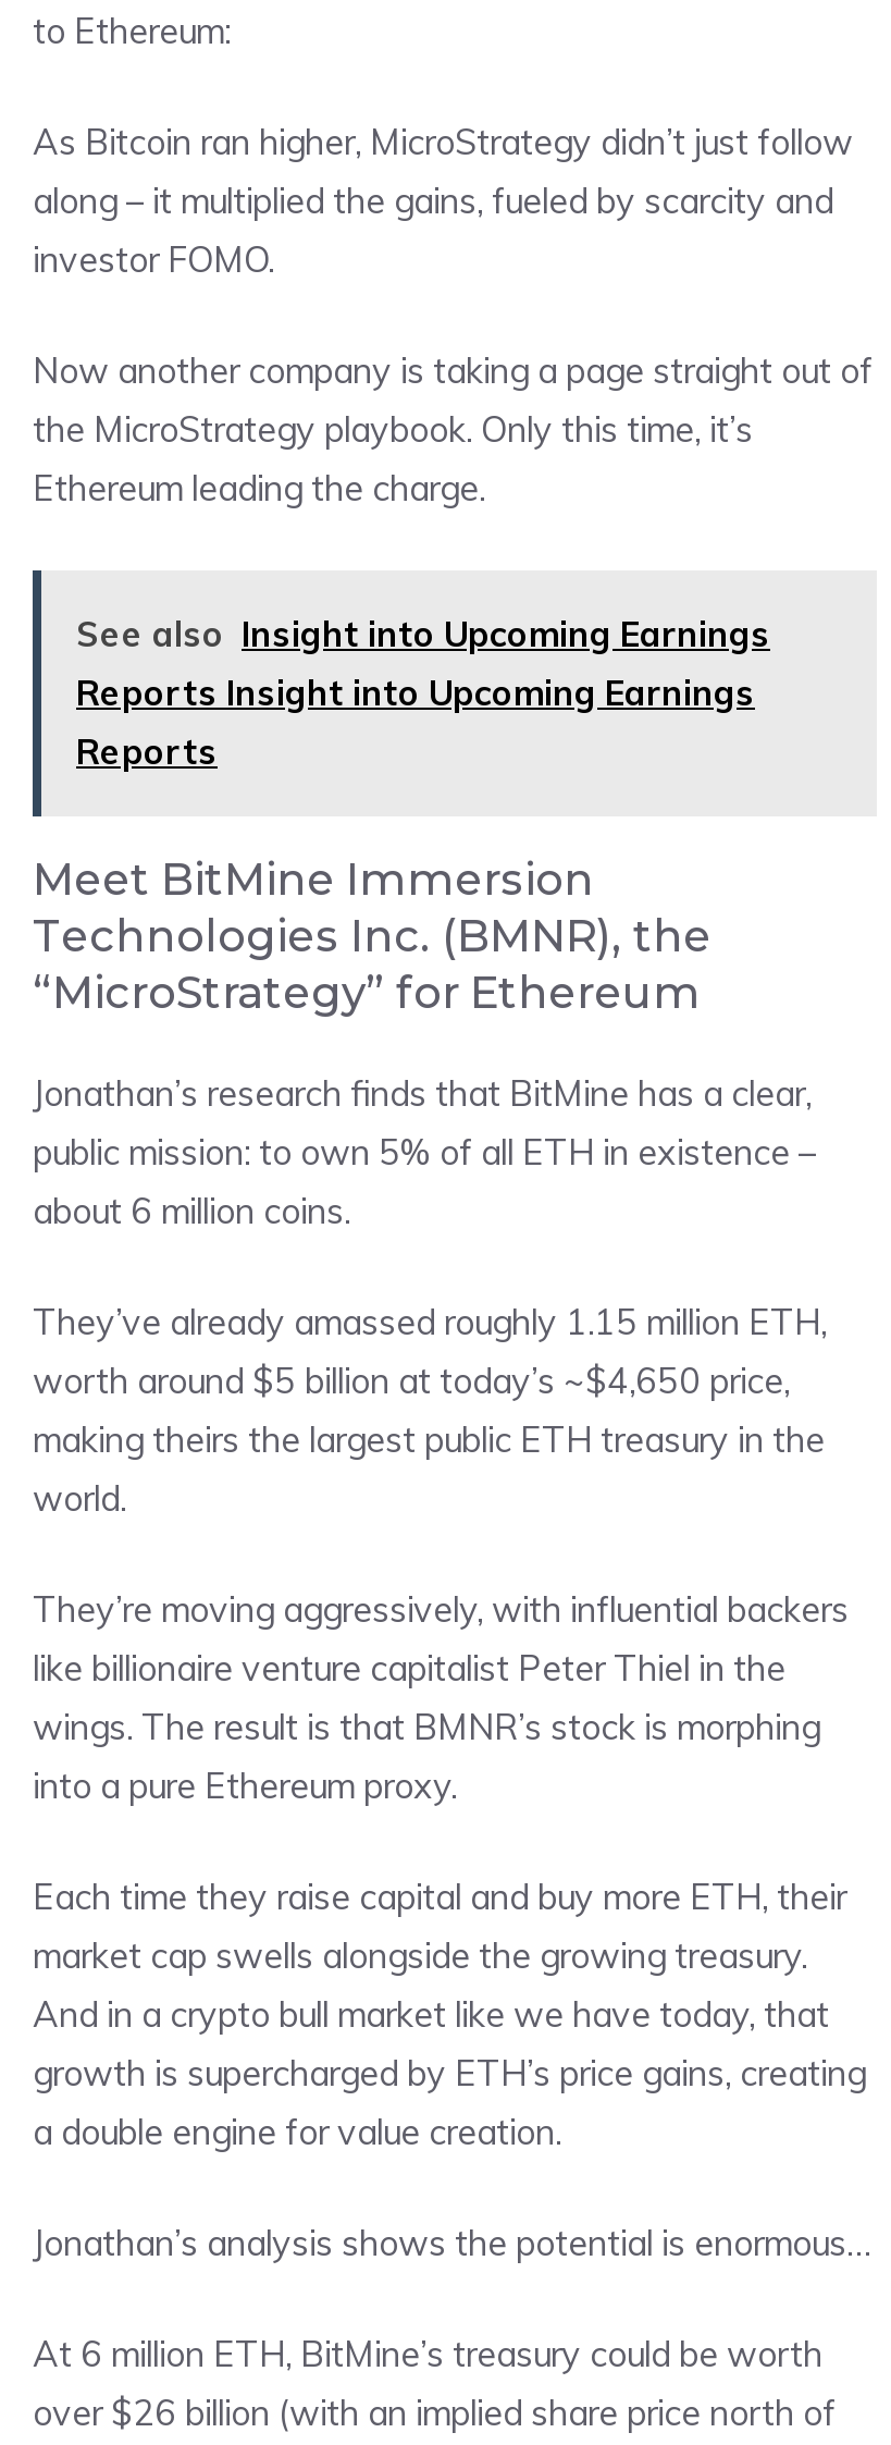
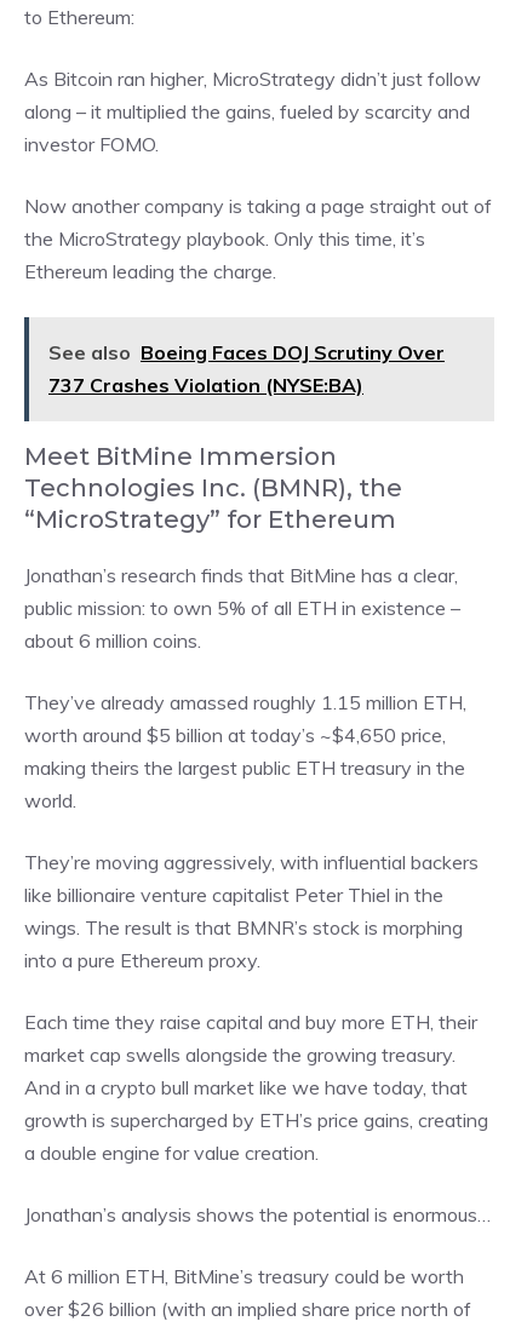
[76,612,770,773] See also Insight into Upcoming Earnings | Reports Insight into Upcoming Earnings | Reports -> [48,340,445,397] See also Boeing Faces DOJ Scrutiny Over | 737 Crashes Violation (NYSE:BA)

